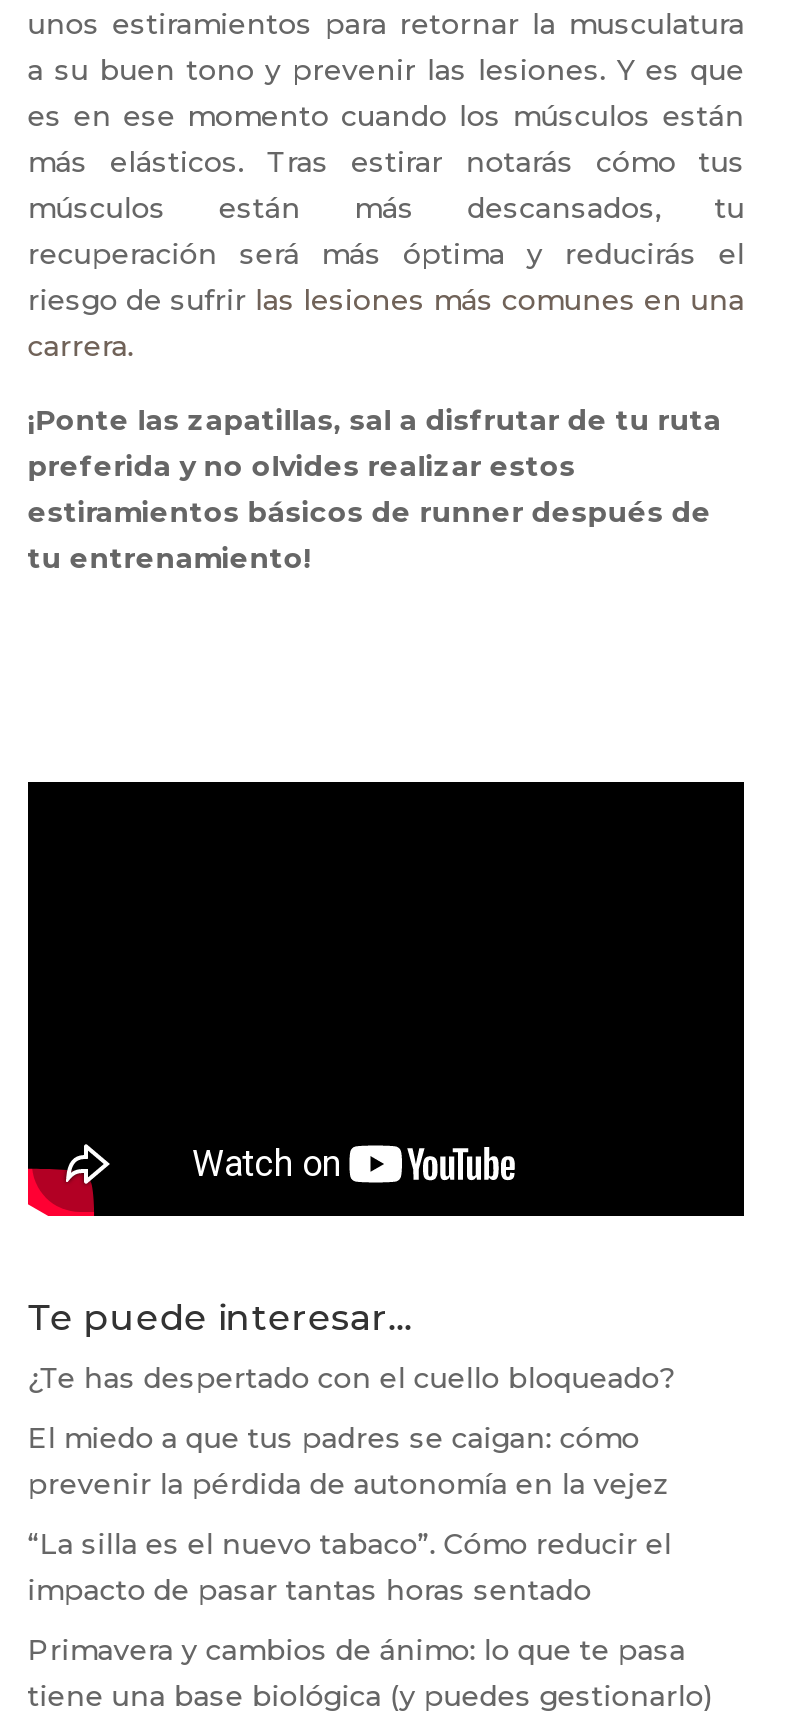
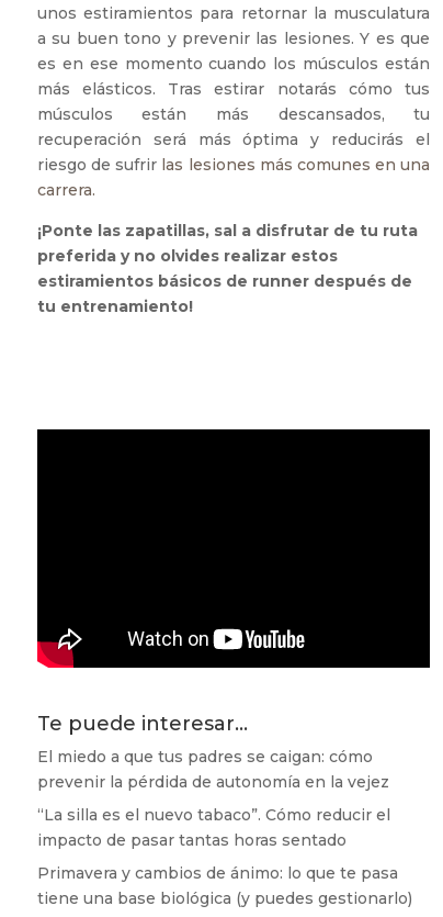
[28,1360,676,1396] ¿Te has despertado con el cuello bloqueado? -> none

